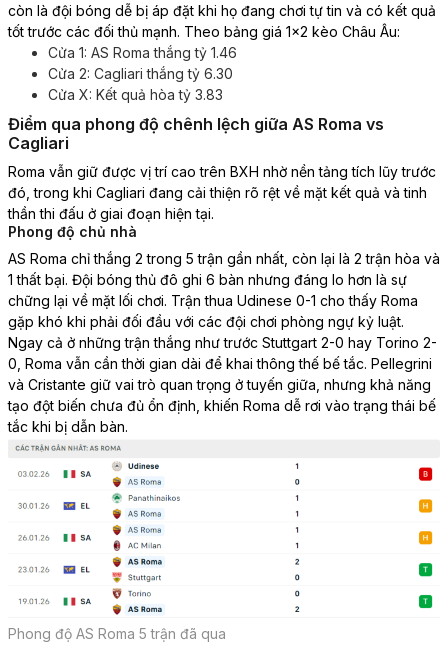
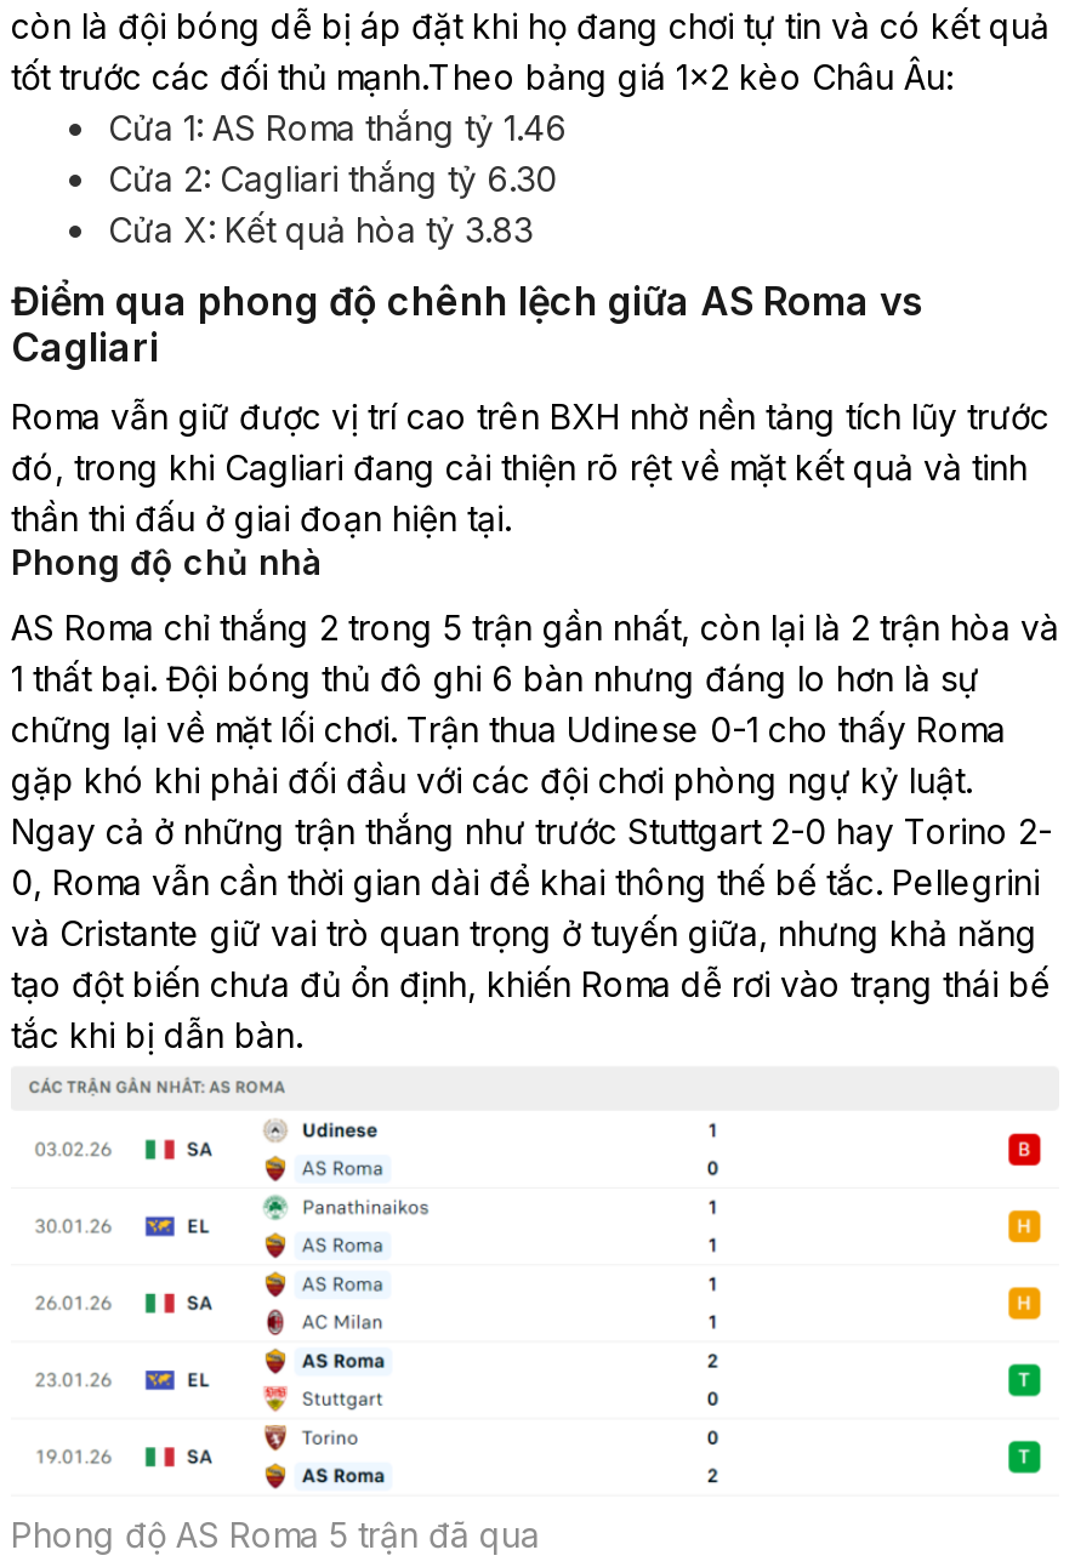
[8,23,400,40] tốt trước các đối thủ mạnh. Theo bảng giá 1×2 kèo Châu Âu: -> [11,57,952,98] tốt trước các đối thủ mạnh.Theo bảng giá 1×2 kèo Châu Âu:

